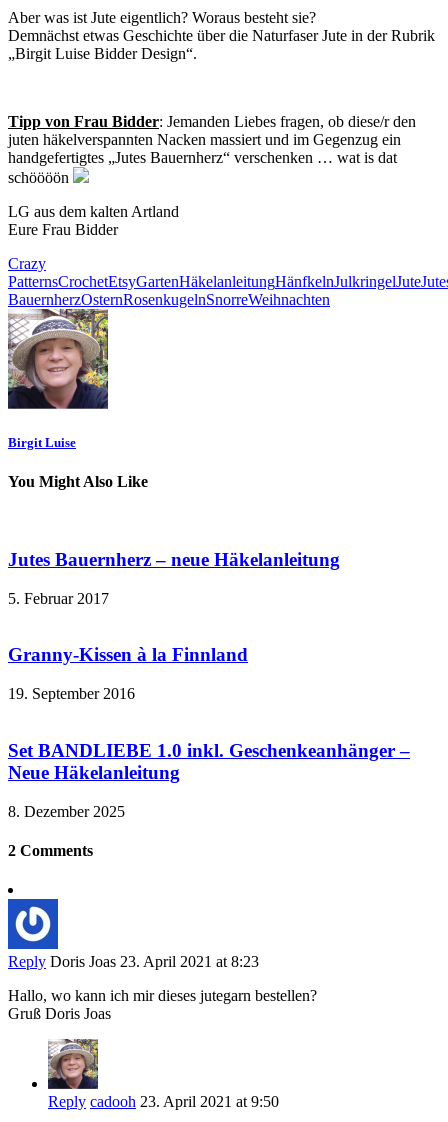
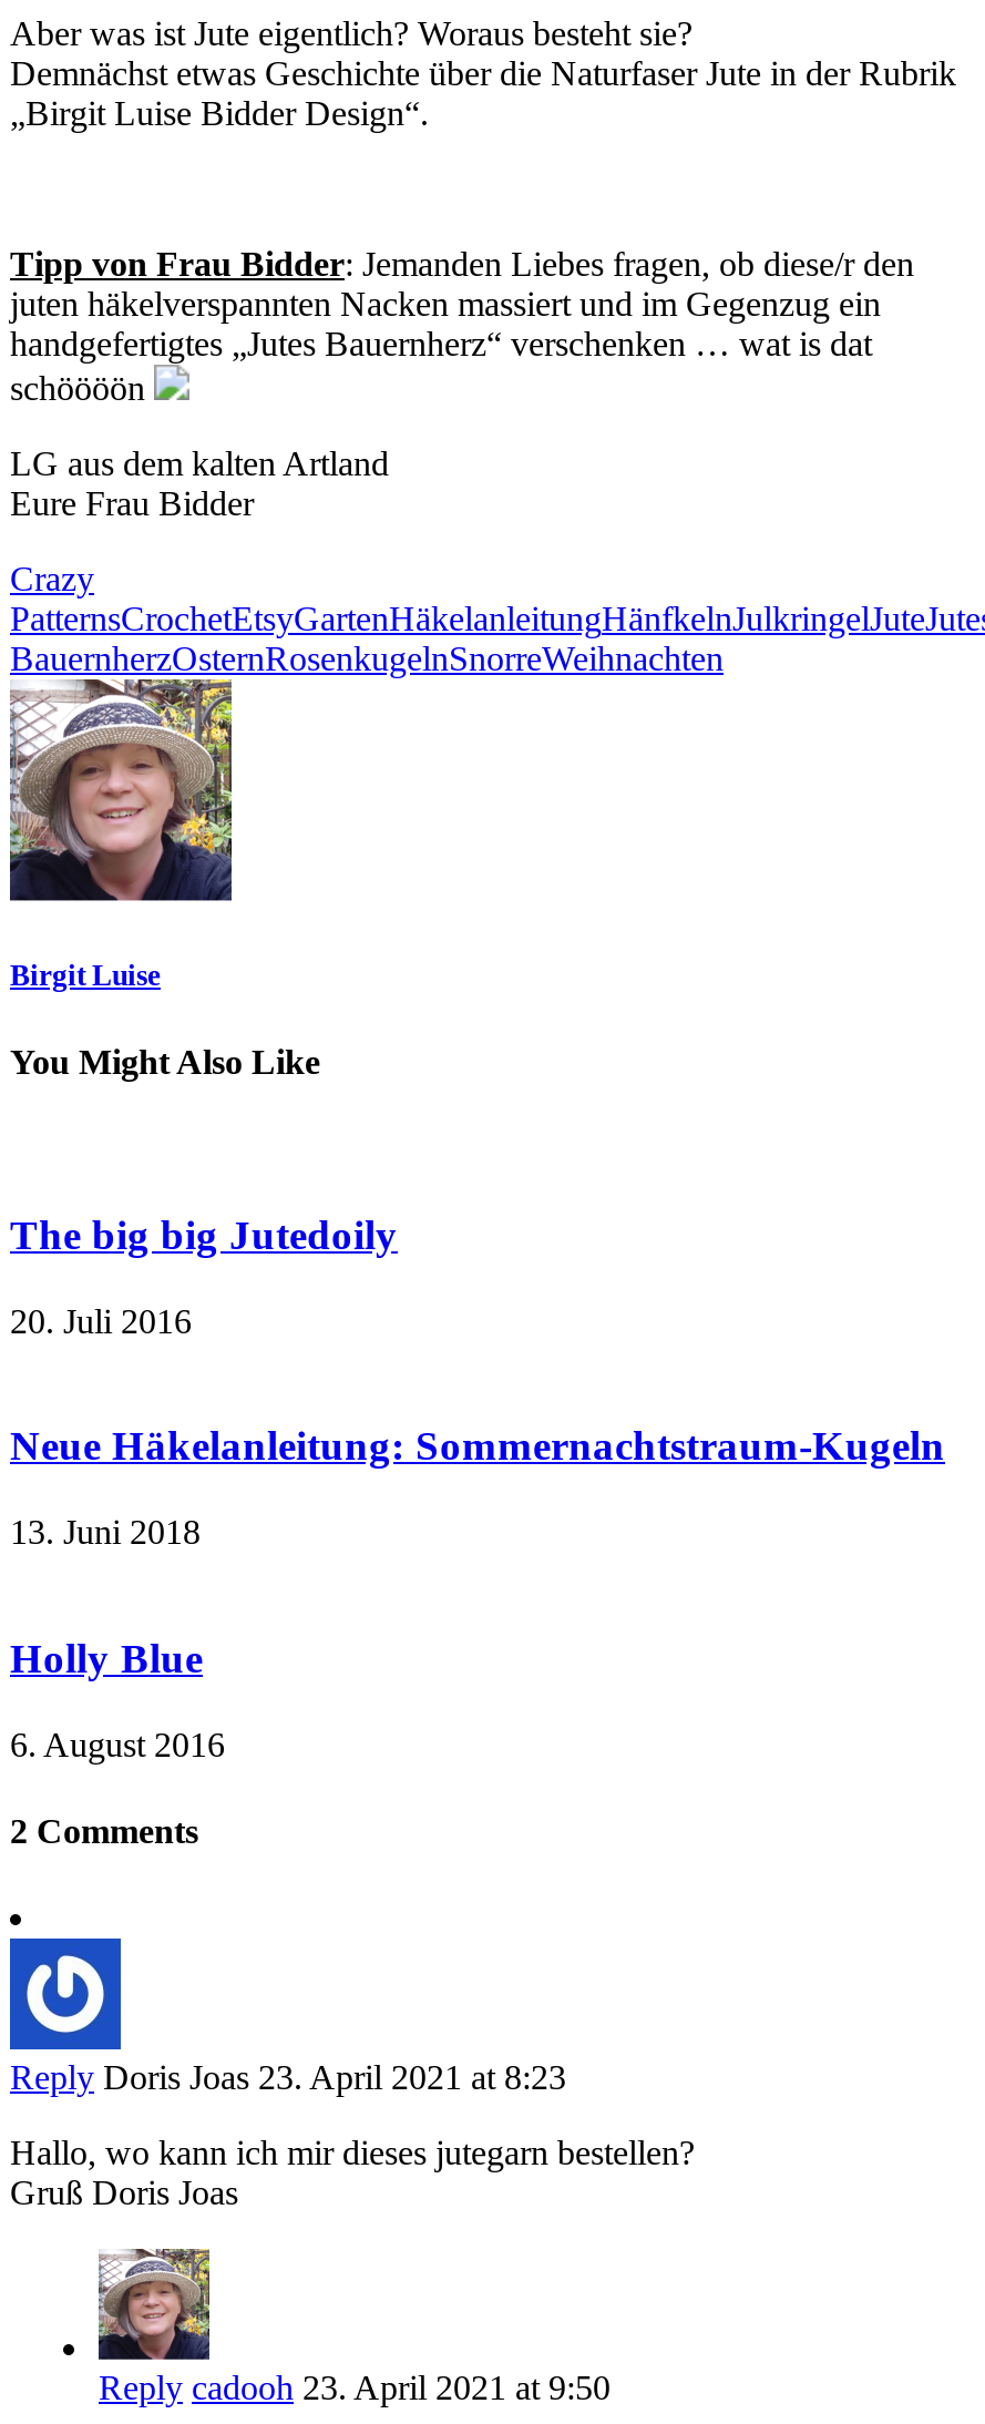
[8,549,340,570] Jutes Bauernherz – neue Häkelanleitung -> [10,1211,398,1258] The big big Jutedoily
[8,590,109,607] 5. Februar 2017 -> [10,1302,192,1339] 20. Juli 2016
[8,644,248,665] Granny-Kissen à la Finnland -> [10,1423,945,1469] Neue Häkelanleitung: Sommernachtstraum-Kugeln
[8,685,135,702] 19. September 2016 -> [10,1513,201,1551] 13. Juni 2018
[8,740,410,783] Set BANDLIEBE 1.0 inkl. Geschenkeanhänger – | Neue Häkelanleitung -> [10,1634,203,1681] Holly Blue
[8,802,125,819] 8. Dezember 2025 -> [10,1725,225,1762] 6. August 2016

